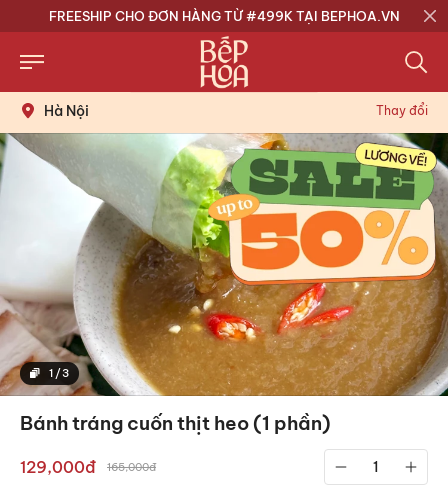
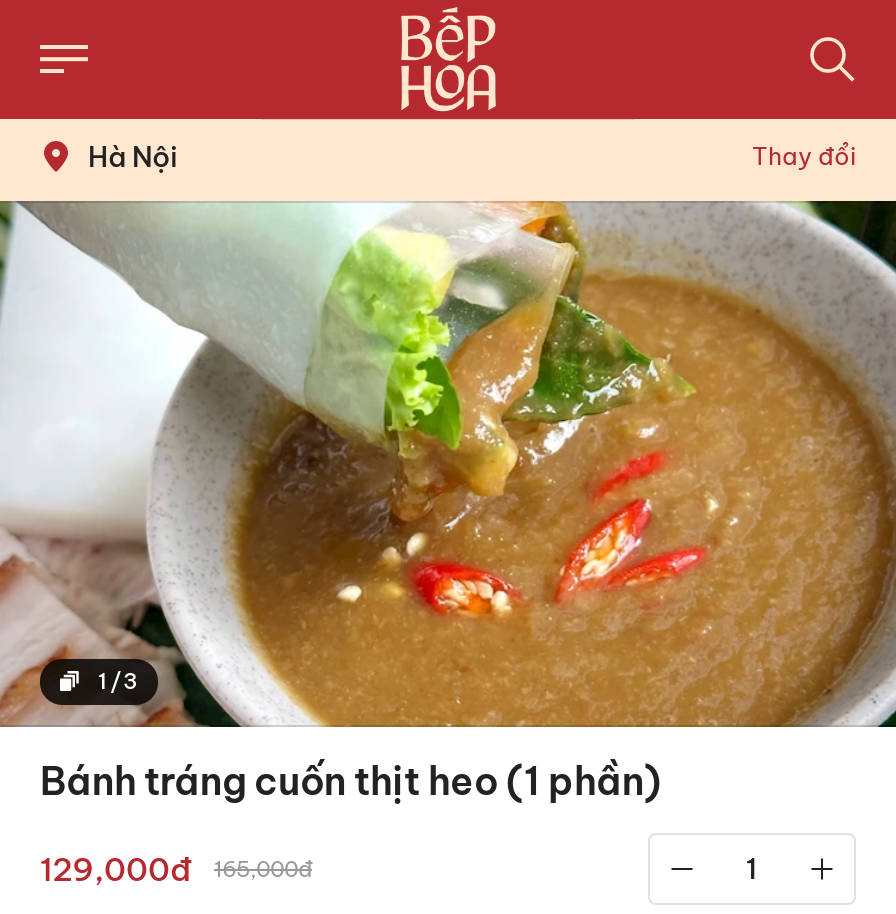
[48,8,399,24] FREESHIP CHO ĐƠN HÀNG TỪ #499K TẠI BEPHOA.VN -> none
[208,143,437,285] [image] -> [418,223,874,503] [image]

